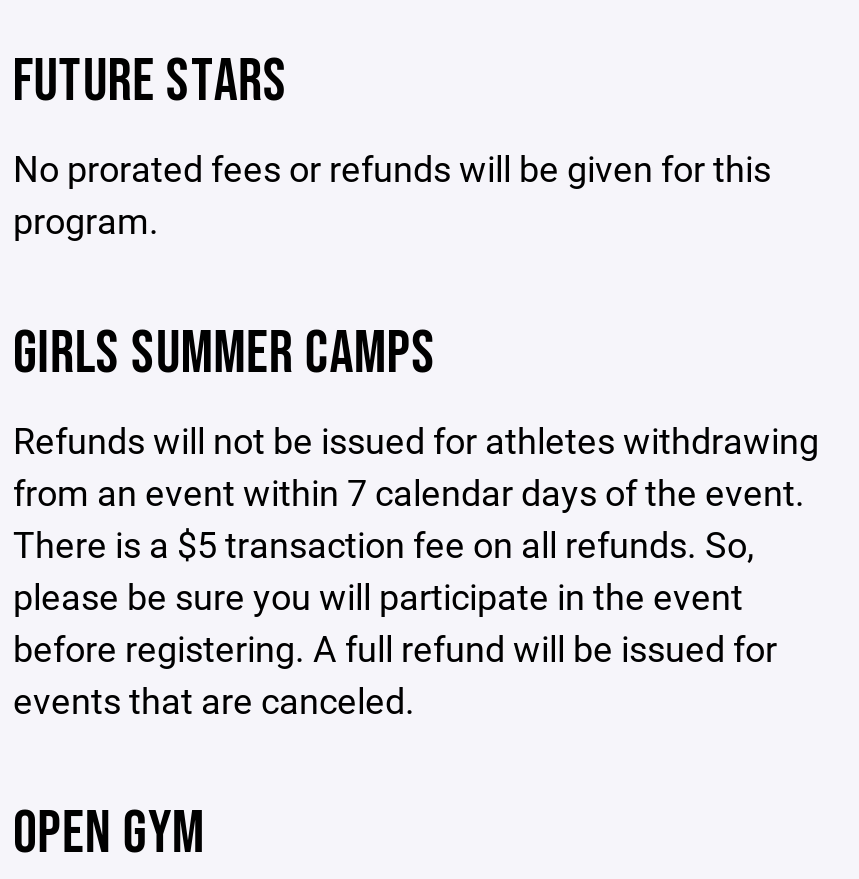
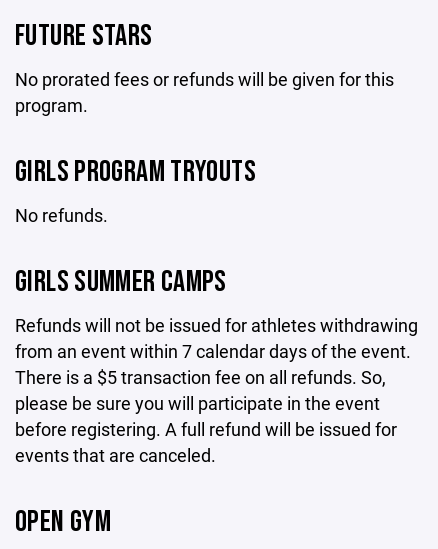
none -> [15,154,256,227] GIRLS PROGRAM TRYOUTS | No refunds.

